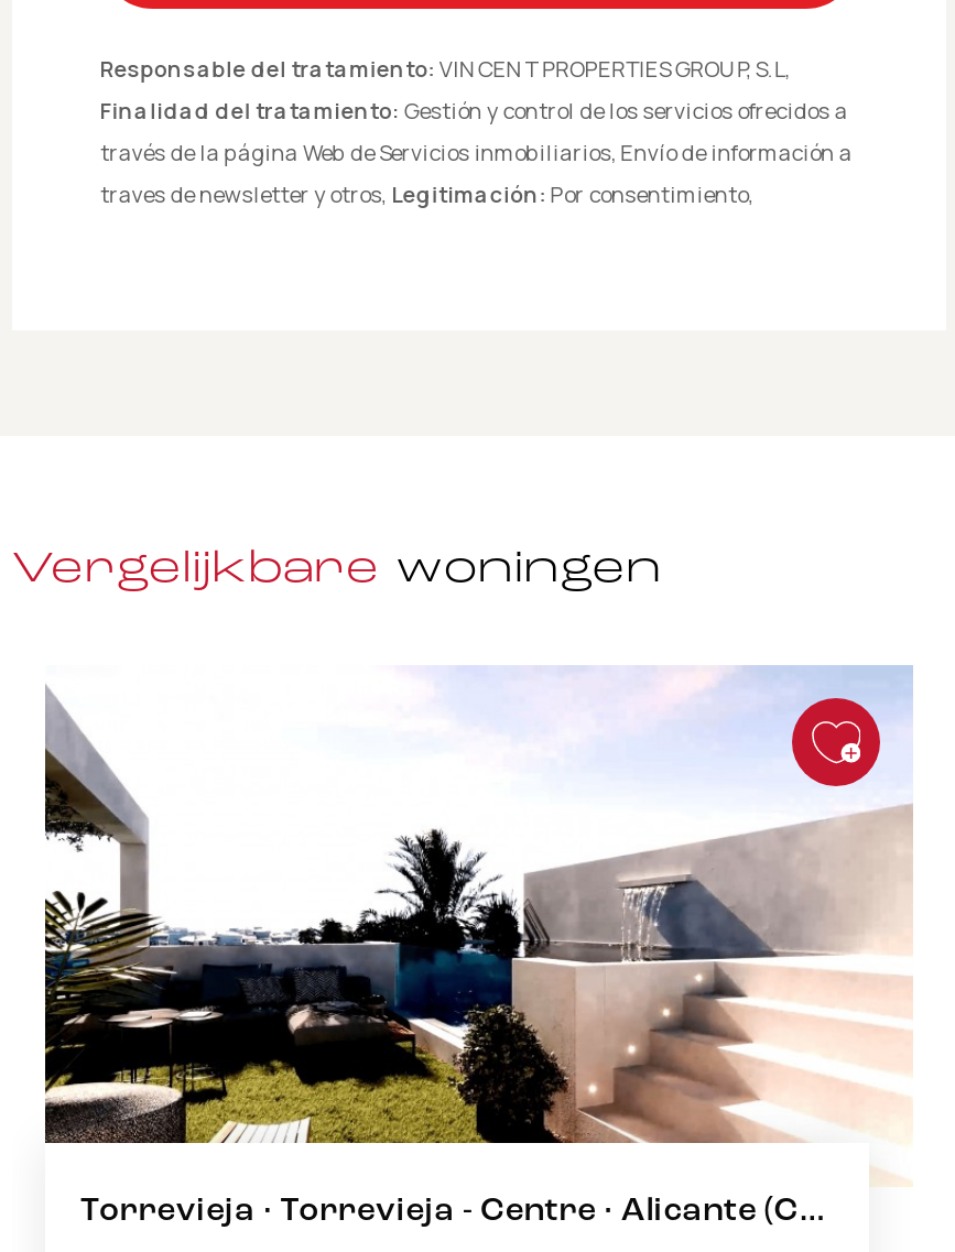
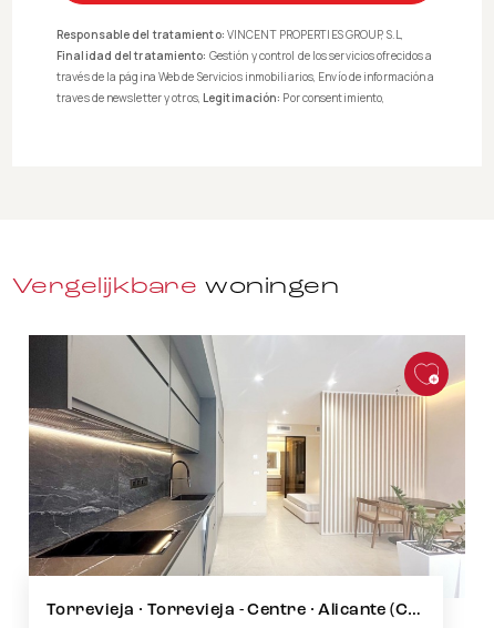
[43,665,913,1145] [image] -> [28,334,466,577] [image]

